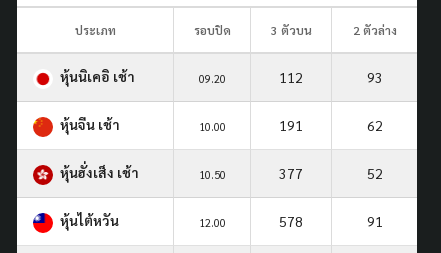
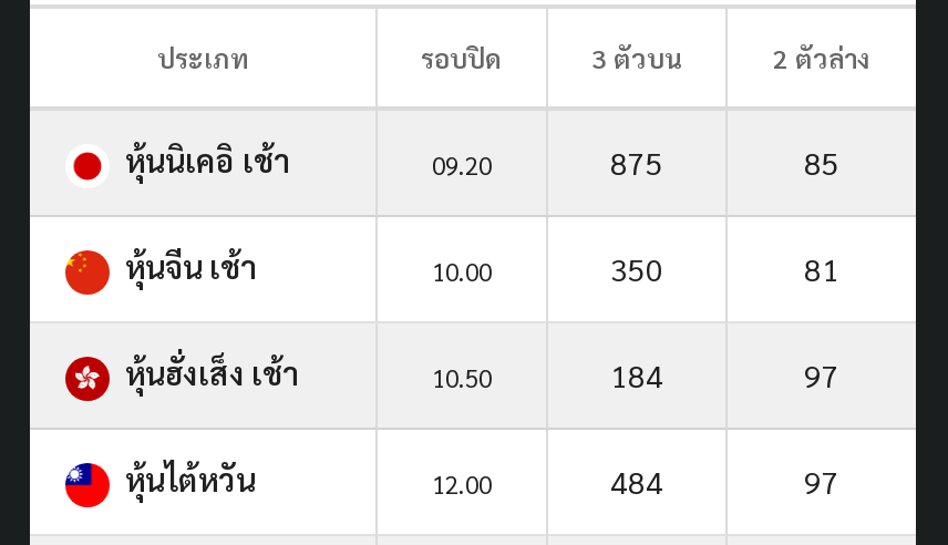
[279,68,303,86] 112 -> [610,141,663,181] 875
[366,68,382,86] 93 -> [804,141,839,181] 85
[279,116,303,134] 191 -> [610,248,663,288] 350
[366,116,382,134] 62 -> [804,248,839,288] 81
[279,164,303,182] 377 -> [610,354,663,394] 184
[366,164,382,182] 52 -> [804,354,839,394] 97
[279,212,303,230] 578 -> [610,460,663,500] 484
[366,212,382,230] 91 -> [804,460,839,500] 97

